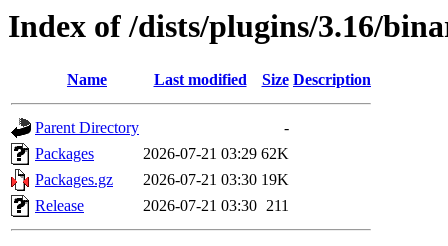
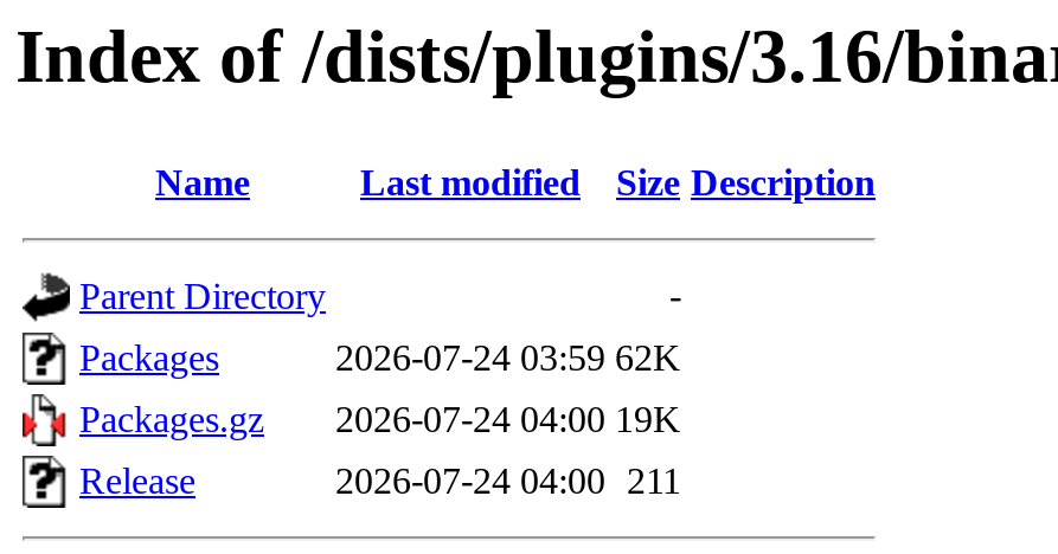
[143,145,289,162] 2026-07-21 03:29 62K -> [335,338,681,379] 2026-07-24 03:59 62K
[35,171,289,188] Packages.gz 2026-07-21 03:30 19K -> [79,400,681,440] Packages.gz 2026-07-24 04:00 19K
[143,197,289,214] 2026-07-21 03:30 211 -> [335,461,681,502] 2026-07-24 04:00 211

